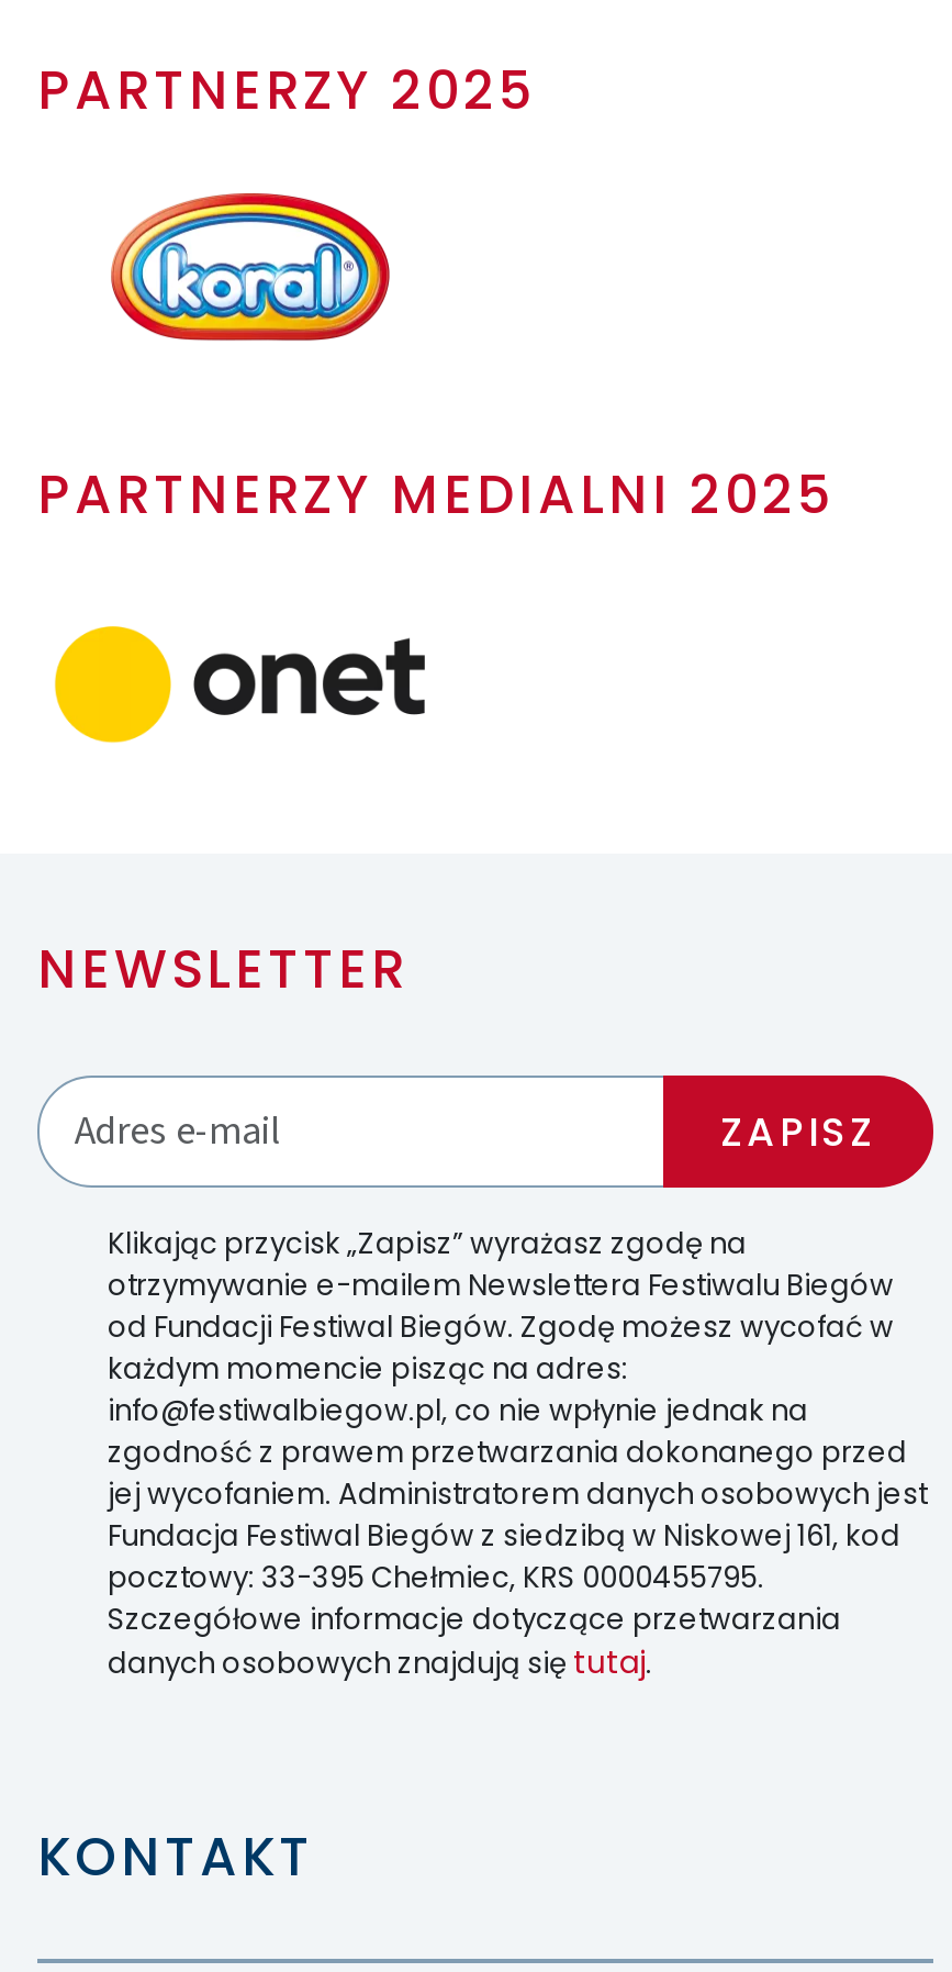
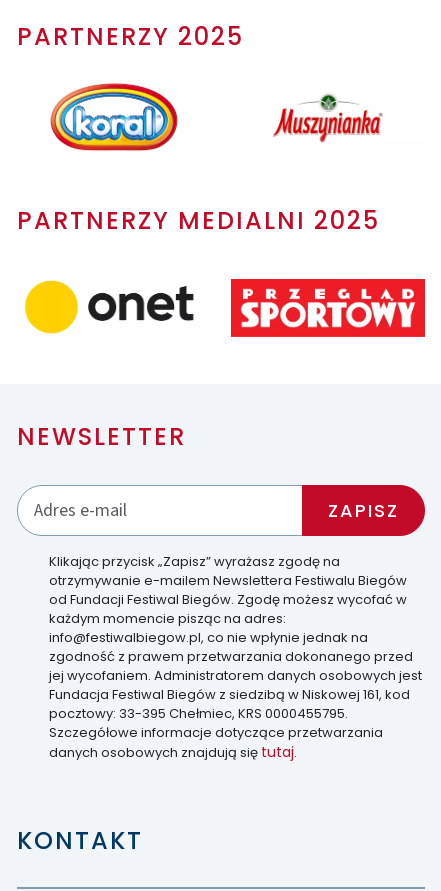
none -> [273,94,383,143] [image]
none -> [230,278,426,338] [image]

